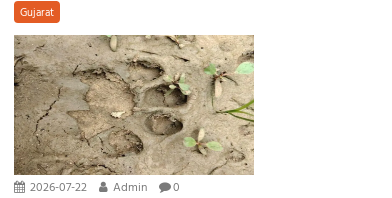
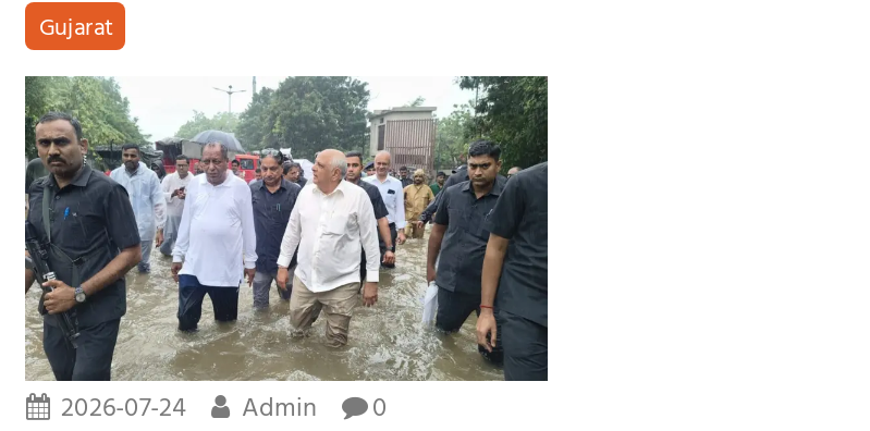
[13,34,255,195] [image] | 2026-07-22 Admin 0 -> [23,74,550,424] [image] | 2026-07-24 Admin 0

